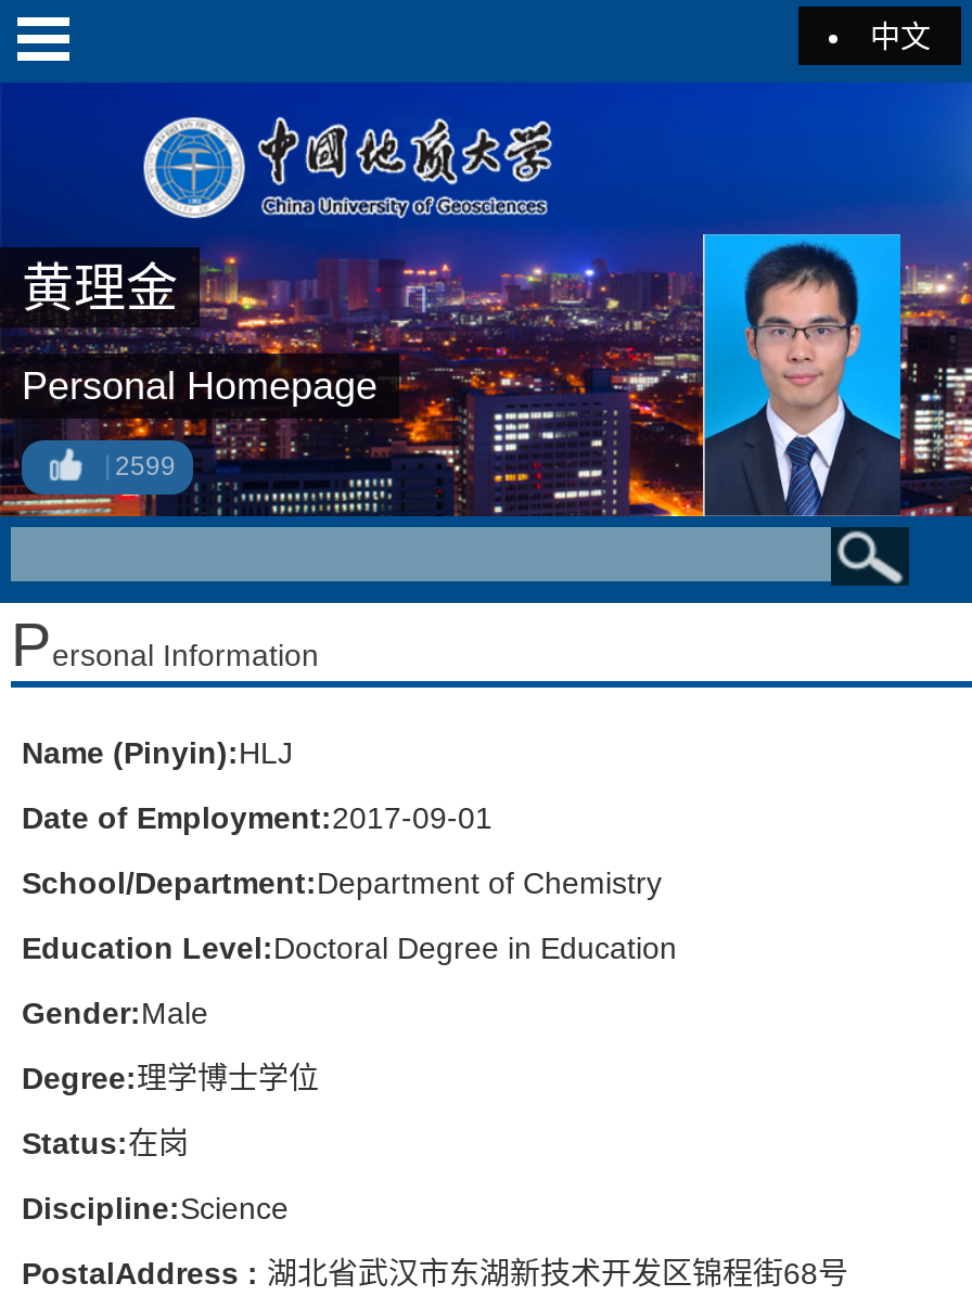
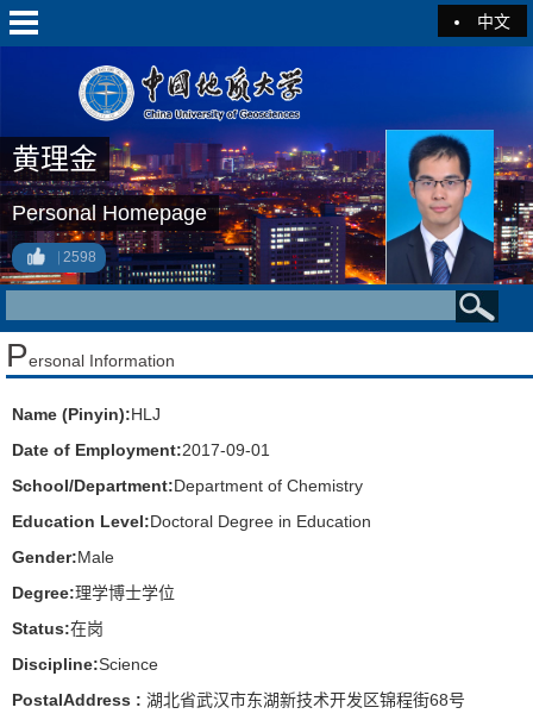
[115,451,176,482] 2599 -> [63,249,96,265] 2598

